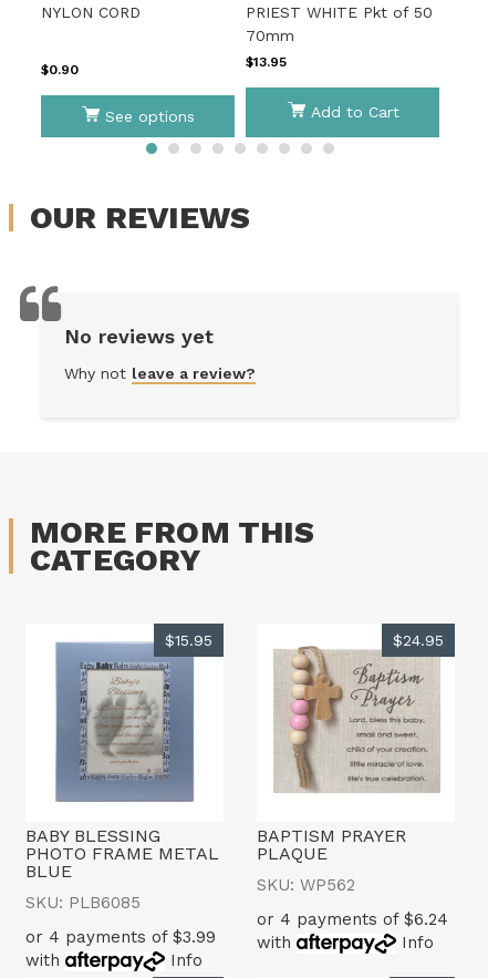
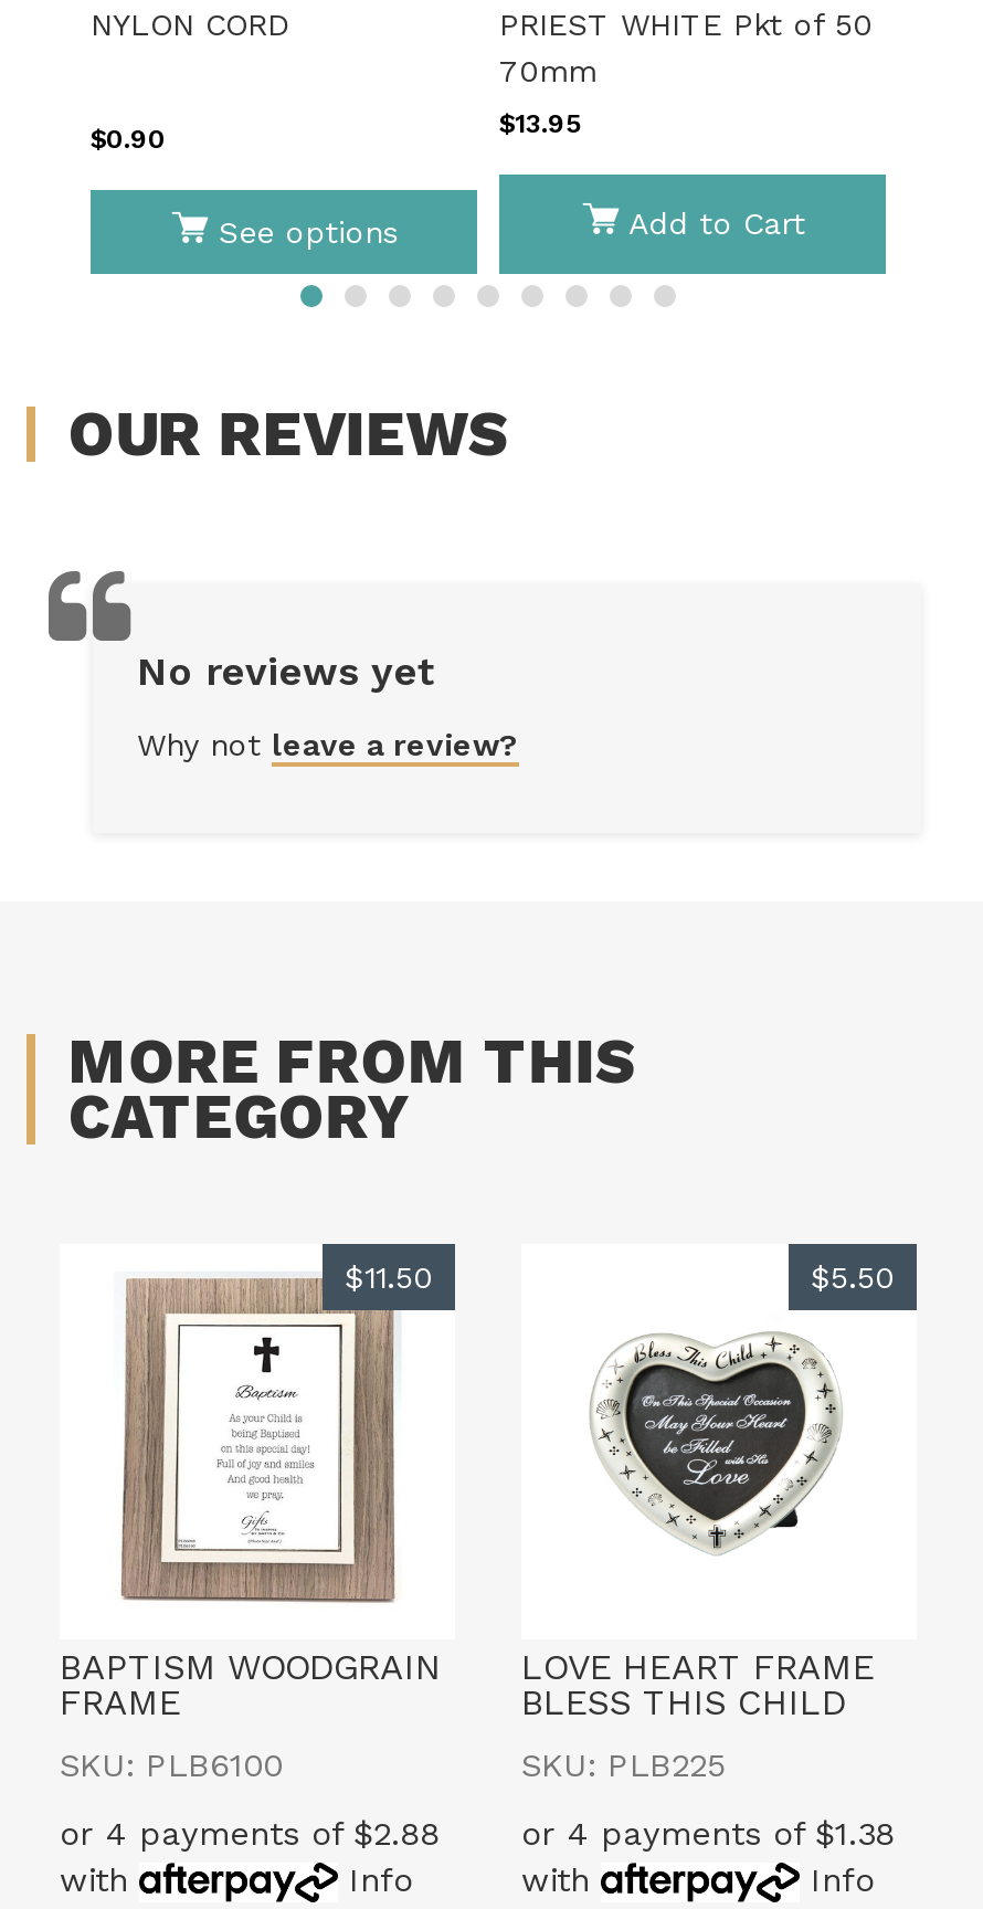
[55,631,212,803] [image] | $15.95 -> [119,1259,433,1604] [image] | $11.50
[273,631,444,794] [image] | $24.95 -> [557,1259,895,1582] [image] | $5.50
[25,825,219,881] BABY BLESSING | PHOTO FRAME METAL | BLUE -> [60,1645,442,1723] BAPTISM WOODGRAIN | FRAME
[257,825,406,863] BAPTISM PRAYER | PLAQUE -> [521,1645,875,1723] LOVE HEART FRAME | BLESS THIS CHILD
[257,875,355,894] SKU: WP562 -> [521,1745,727,1784] SKU: PLB225
[25,892,141,912] SKU: PLB6085 -> [60,1745,283,1784] SKU: PLB6100
[257,909,448,929] or 4 payments of $6.24 -> [521,1813,895,1853] or 4 payments of $1.38
[25,927,216,947] or 4 payments of $3.99 -> [60,1813,440,1853] or 4 payments of $2.88

